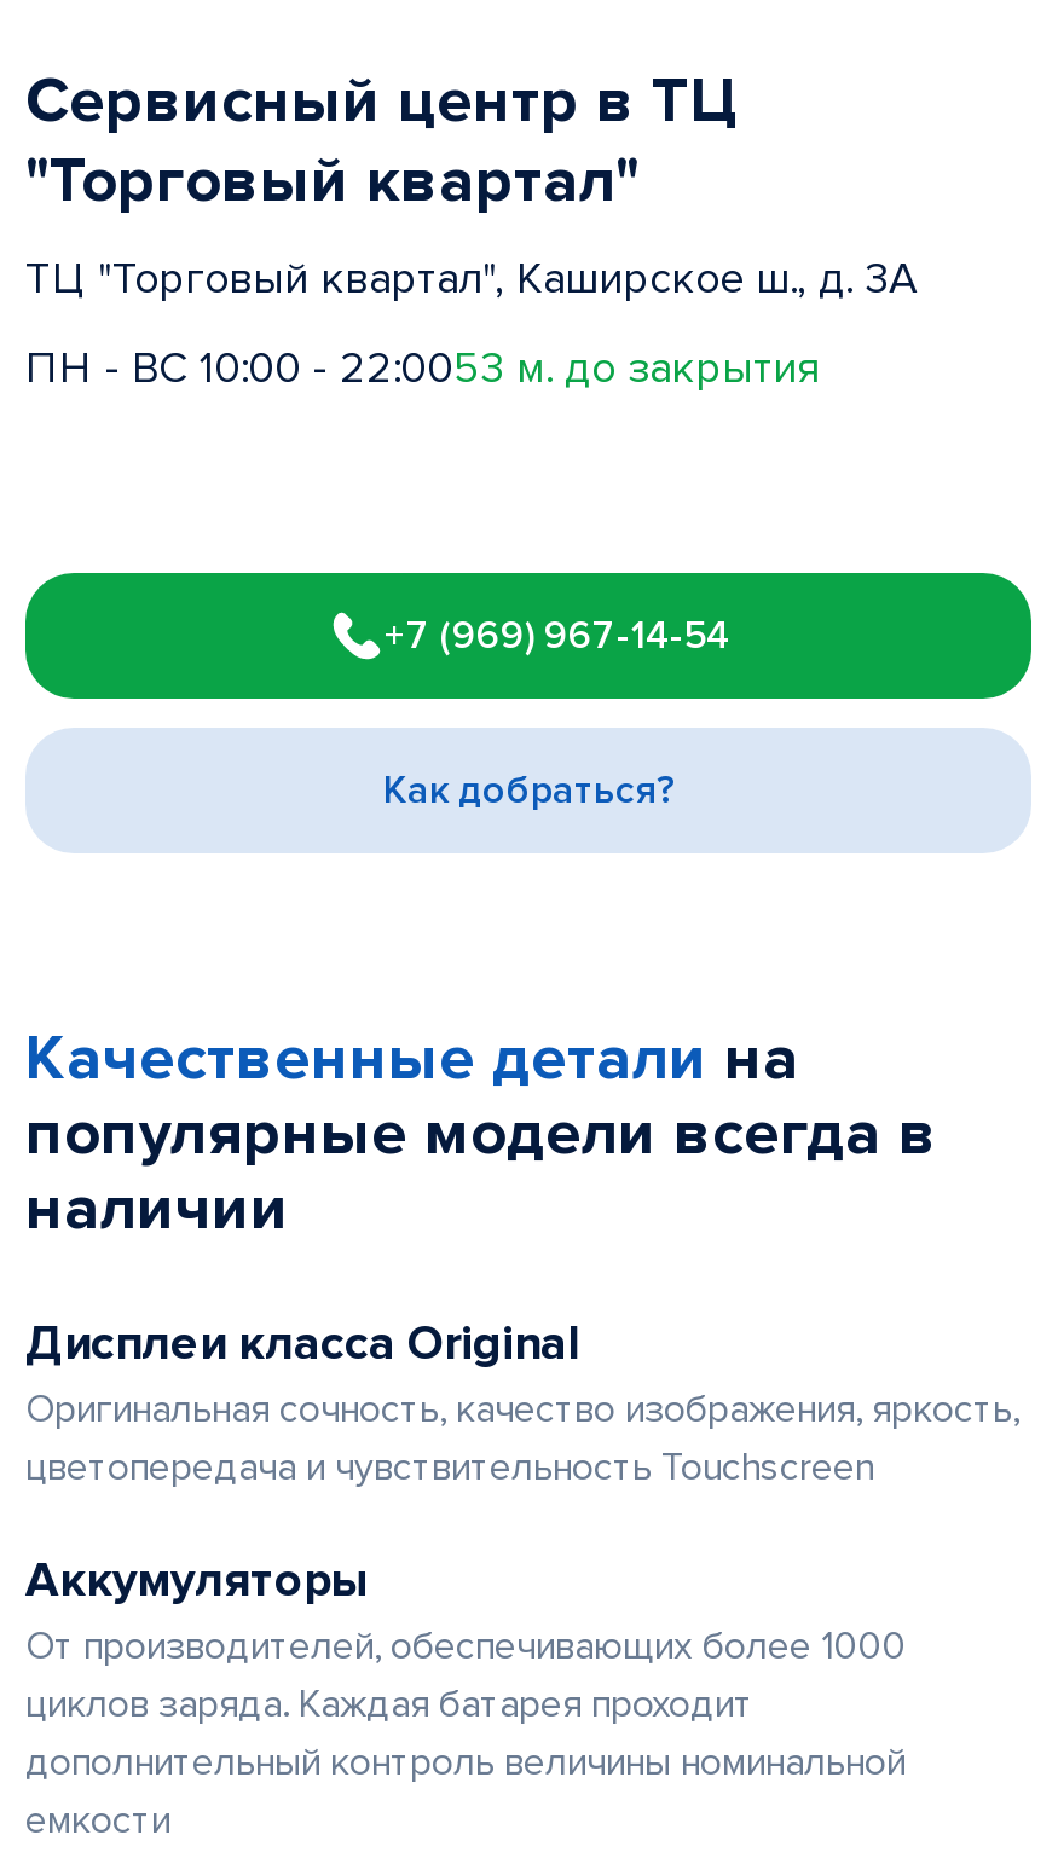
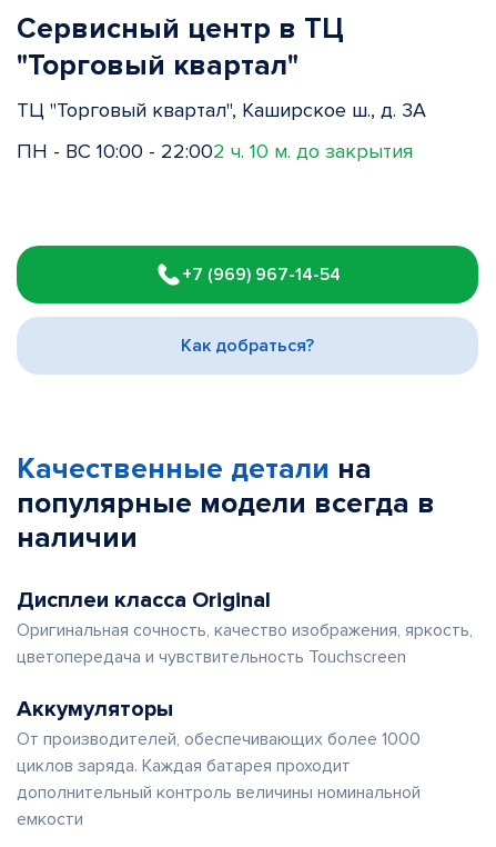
[25,341,819,394] ПН - ВС 10:00 - 22:0053 м. до закрытия -> [17,139,413,163] ПН - ВС 10:00 - 22:002 ч. 10 м. до закрытия

